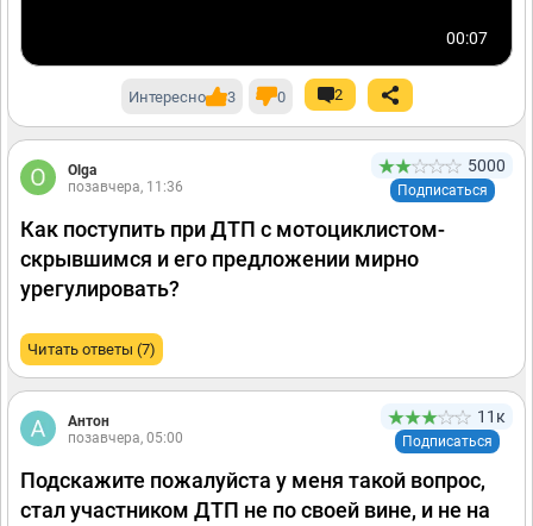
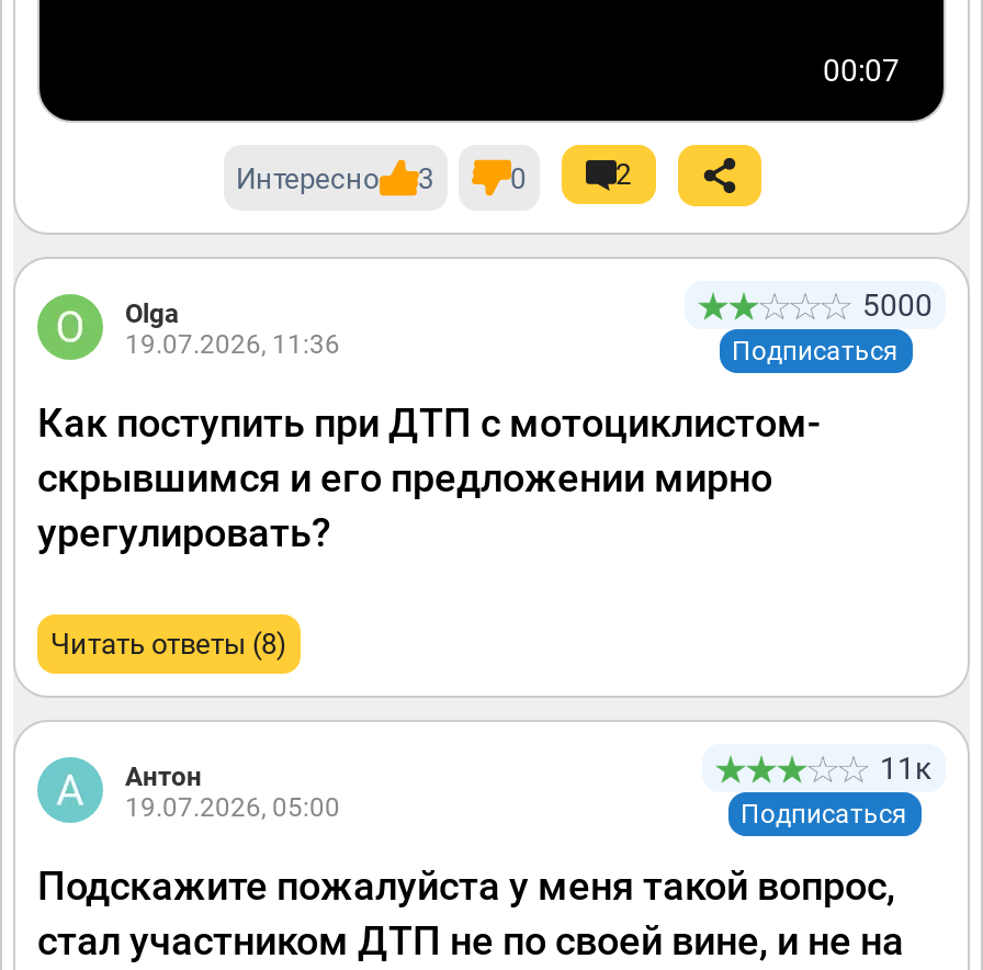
[68,179,183,195] позавчера, 11:36 -> [125,329,340,360] 19.07.2026, 11:36
[27,340,156,358] Читать ответы (7) -> [50,628,287,661] Читать ответы (8)
[68,430,183,446] позавчера, 05:00 -> [125,792,340,823] 19.07.2026, 05:00

